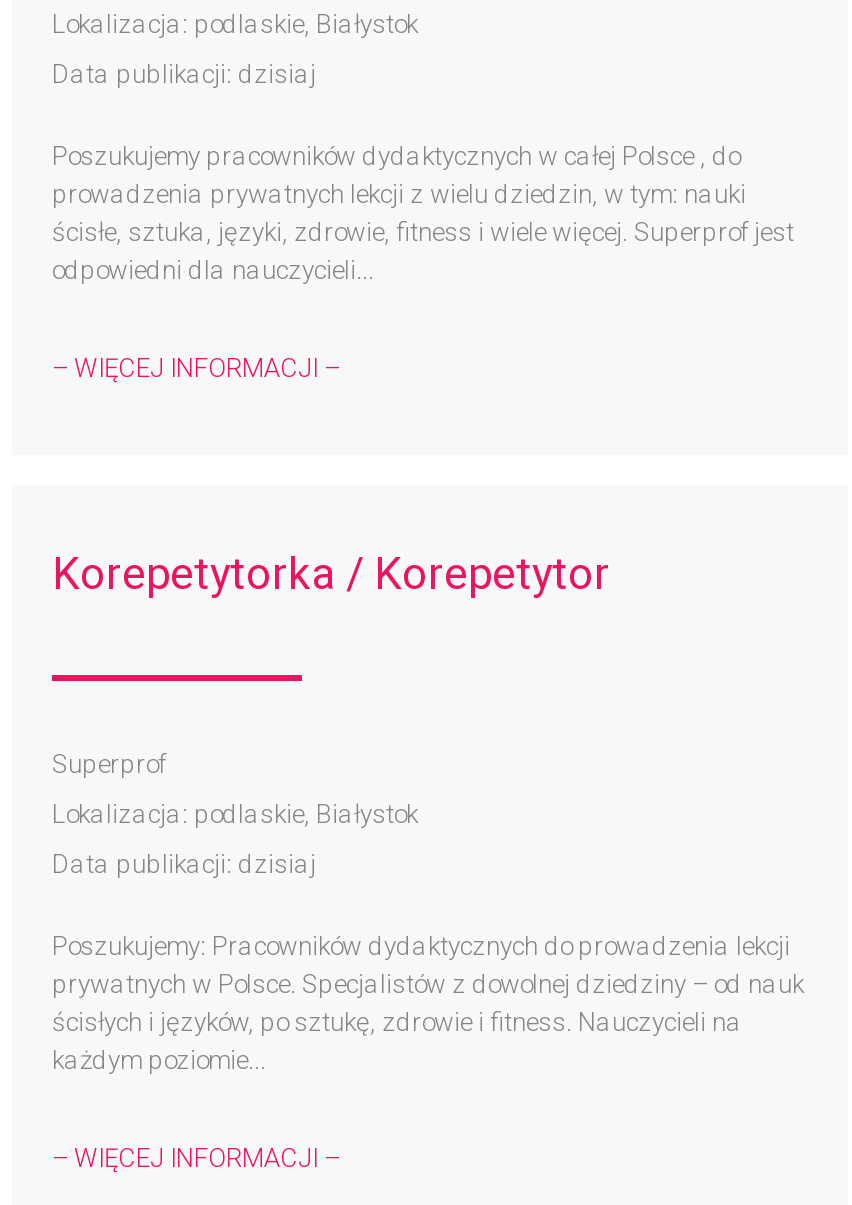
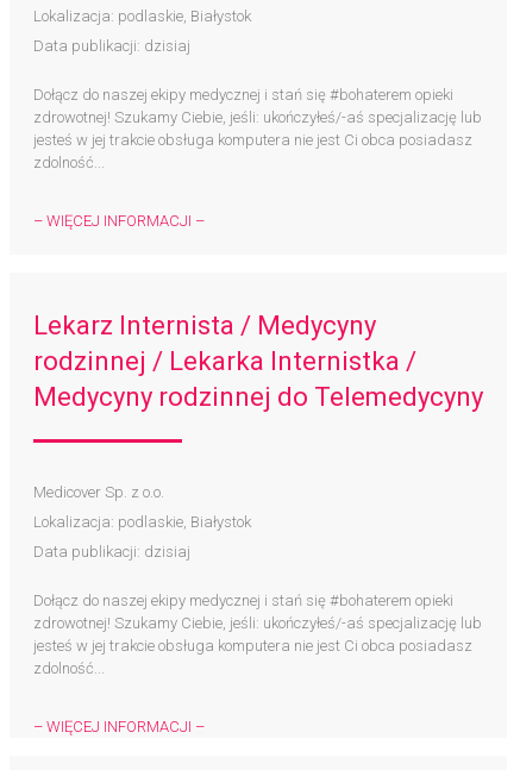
[52,141,794,285] Poszukujemy pracowników dydaktycznych w całej Polsce , do | prowadzenia prywatnych lekcji z wielu dziedzin, w tym: nauki | ścisłe, sztuka, języki, zdrowie, fitness i wiele więcej. Superprof jest | odpowiedni dla nauczycieli... -> [33,86,482,171] Dołącz do naszej ekipy medycznej i stań się #bohaterem opieki | zdrowotnej! Szukamy Ciebie, jeśli: ukończyłeś/-aś specjalizację lub | jesteś w jej trakcie obsługa komputera nie jest Ci obca posiadasz | zdolność...
[52,549,610,599] Korepetytorka / Korepetytor -> [33,311,483,412] Lekarz Internista / Medycyny | rodzinnej / Lekarka Internistka / | Medycyny rodzinnej do Telemedycyny
[52,749,166,779] Superprof -> [33,483,164,501] Medicover Sp. z o.o.
[52,931,804,1075] Poszukujemy: Pracowników dydaktycznych do prowadzenia lekcji | prywatnych w Polsce. Specjalistów z dowolnej dziedziny – od nauk | ścisłych i języków, po sztukę, zdrowie i fitness. Nauczycieli na | każdym poziomie... -> [33,591,482,677] Dołącz do naszej ekipy medycznej i stań się #bohaterem opieki | zdrowotnej! Szukamy Ciebie, jeśli: ukończyłeś/-aś specjalizację lub | jesteś w jej trakcie obsługa komputera nie jest Ci obca posiadasz | zdolność...

